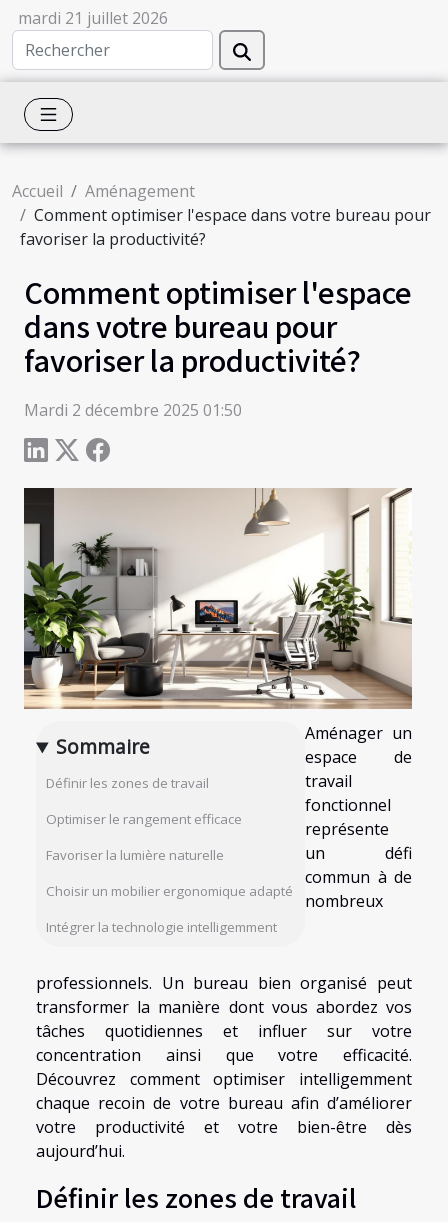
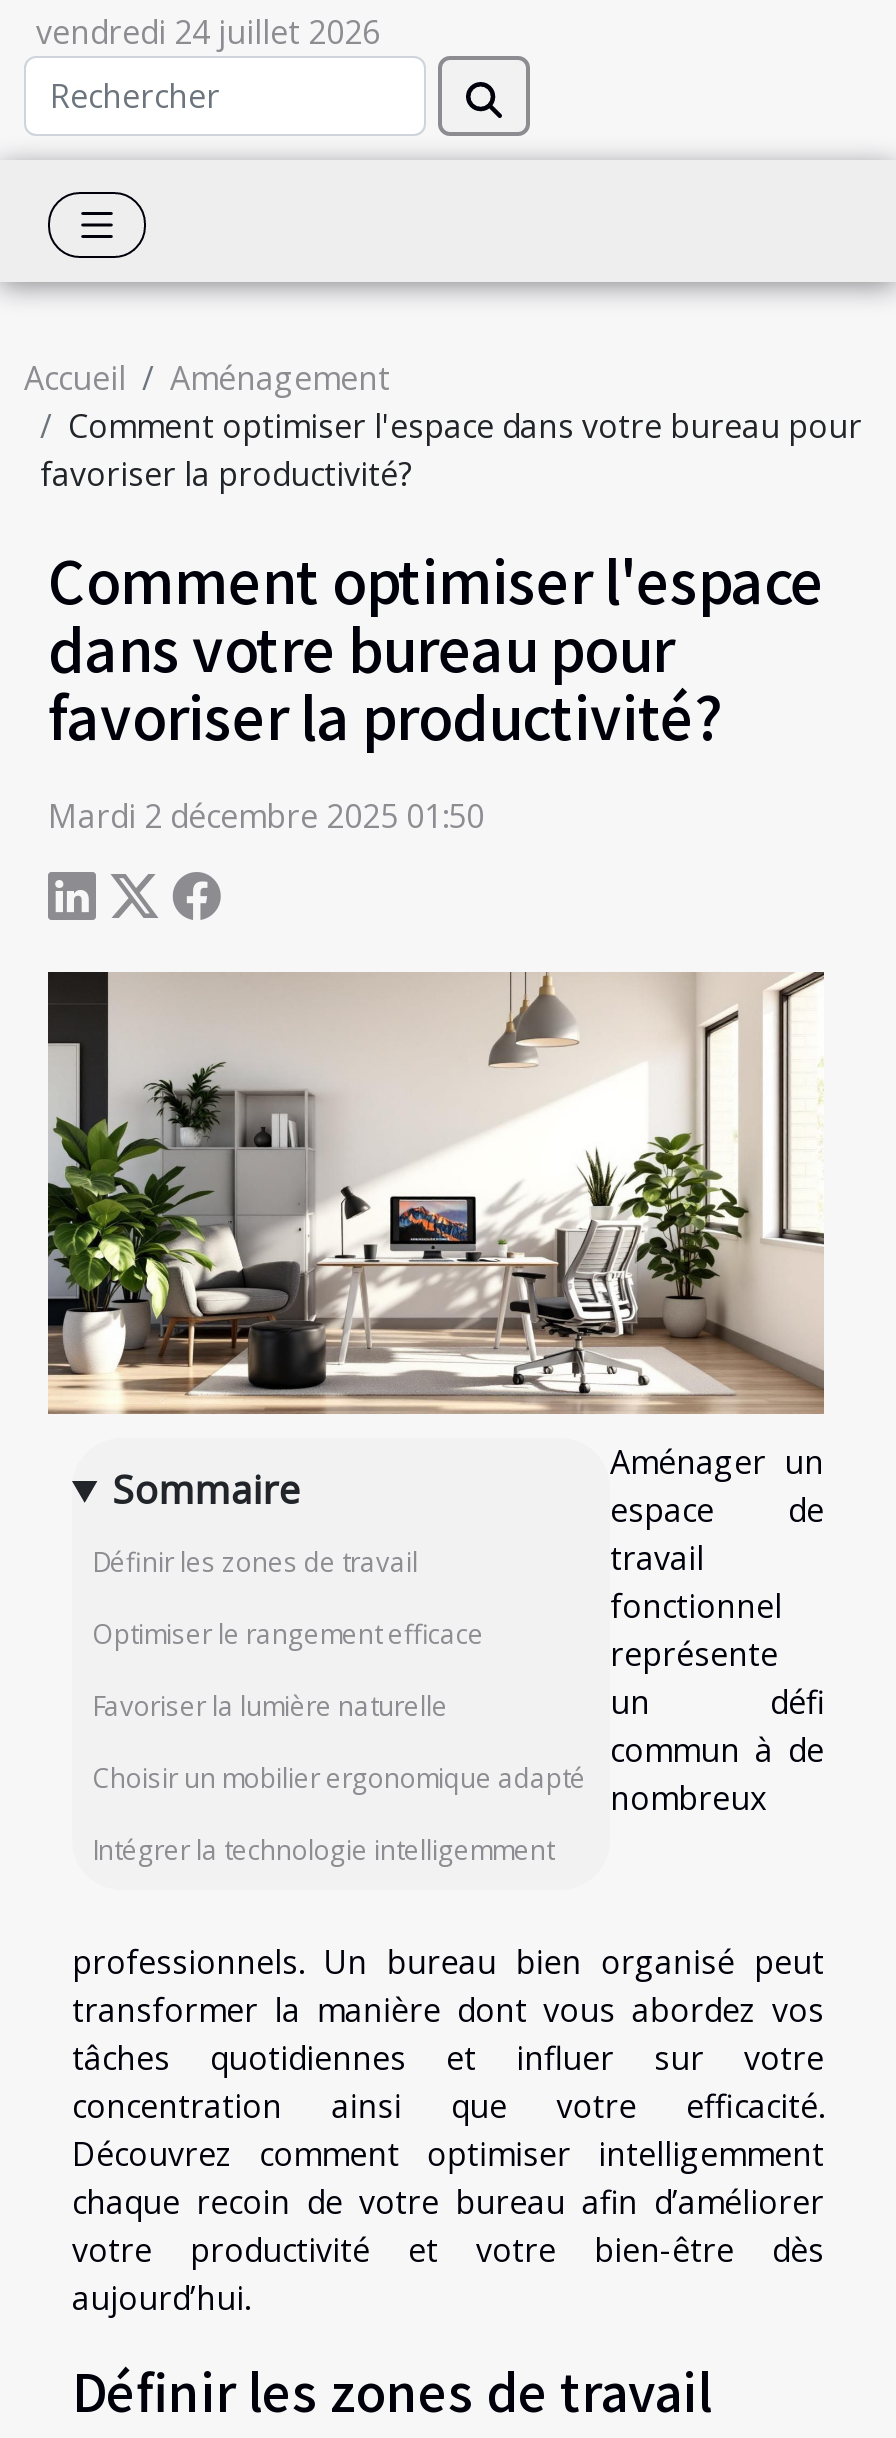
[18,7,168,29] mardi 21 juillet 2026 -> [36,10,380,54] vendredi 24 juillet 2026

